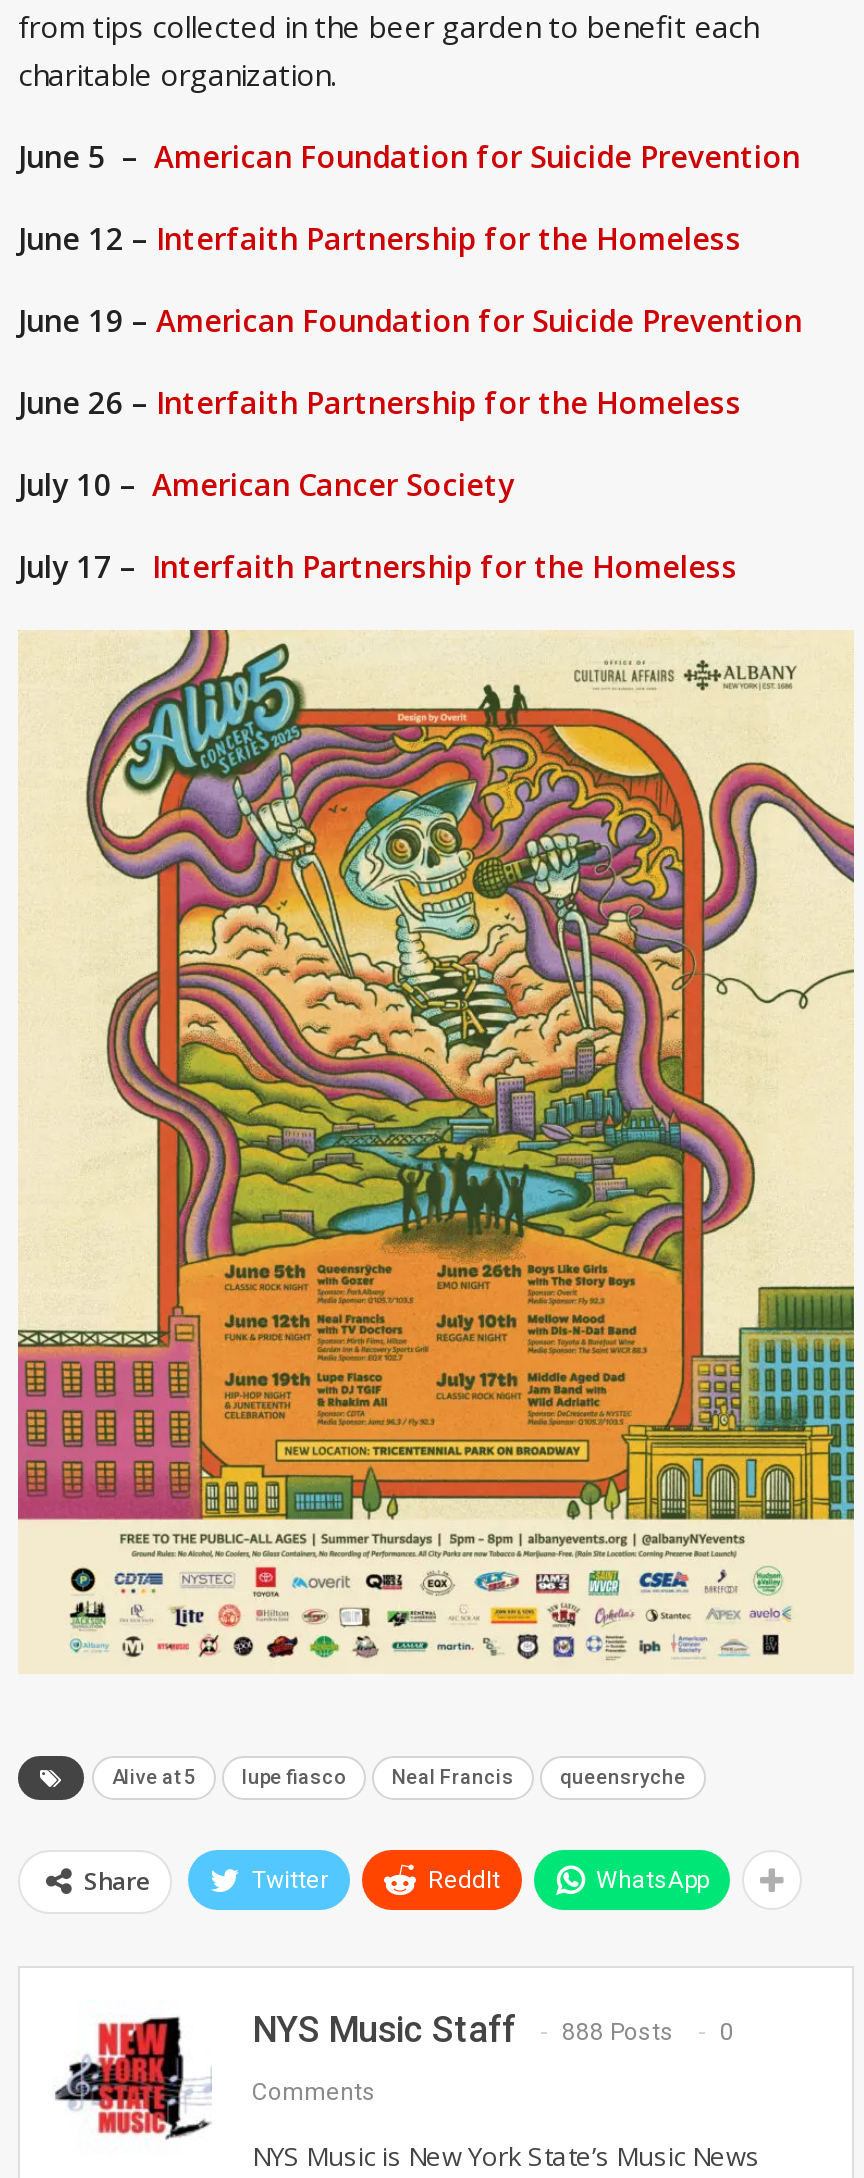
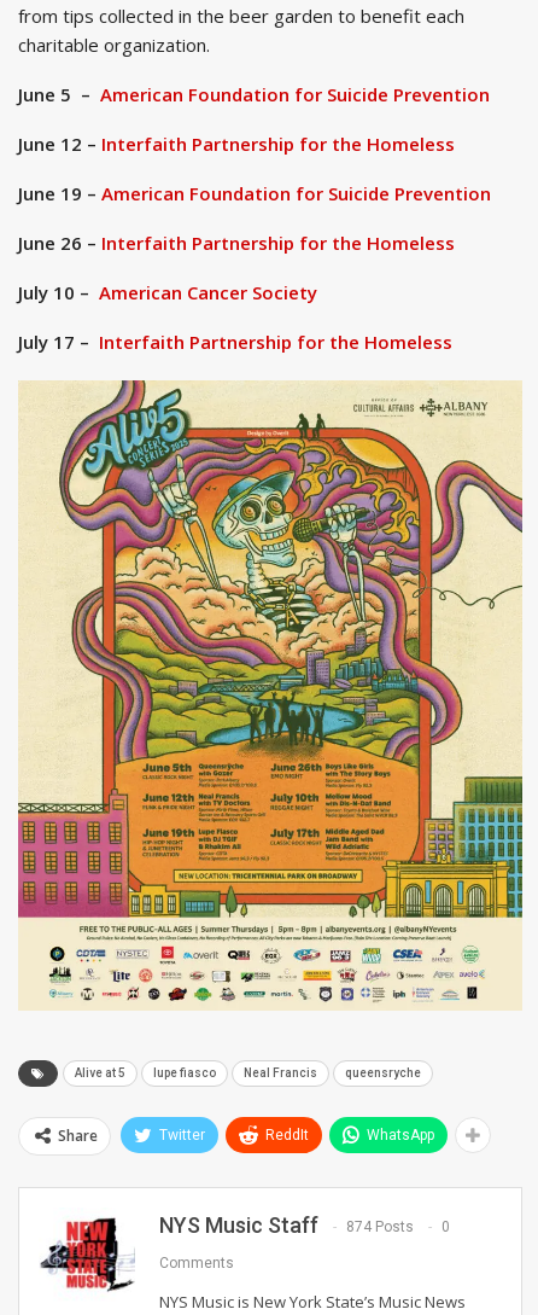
[252,2008,734,2050] NYS Music Staff 888 Posts 0 -> [159,1212,450,1237] NYS Music Staff 874 Posts 0

